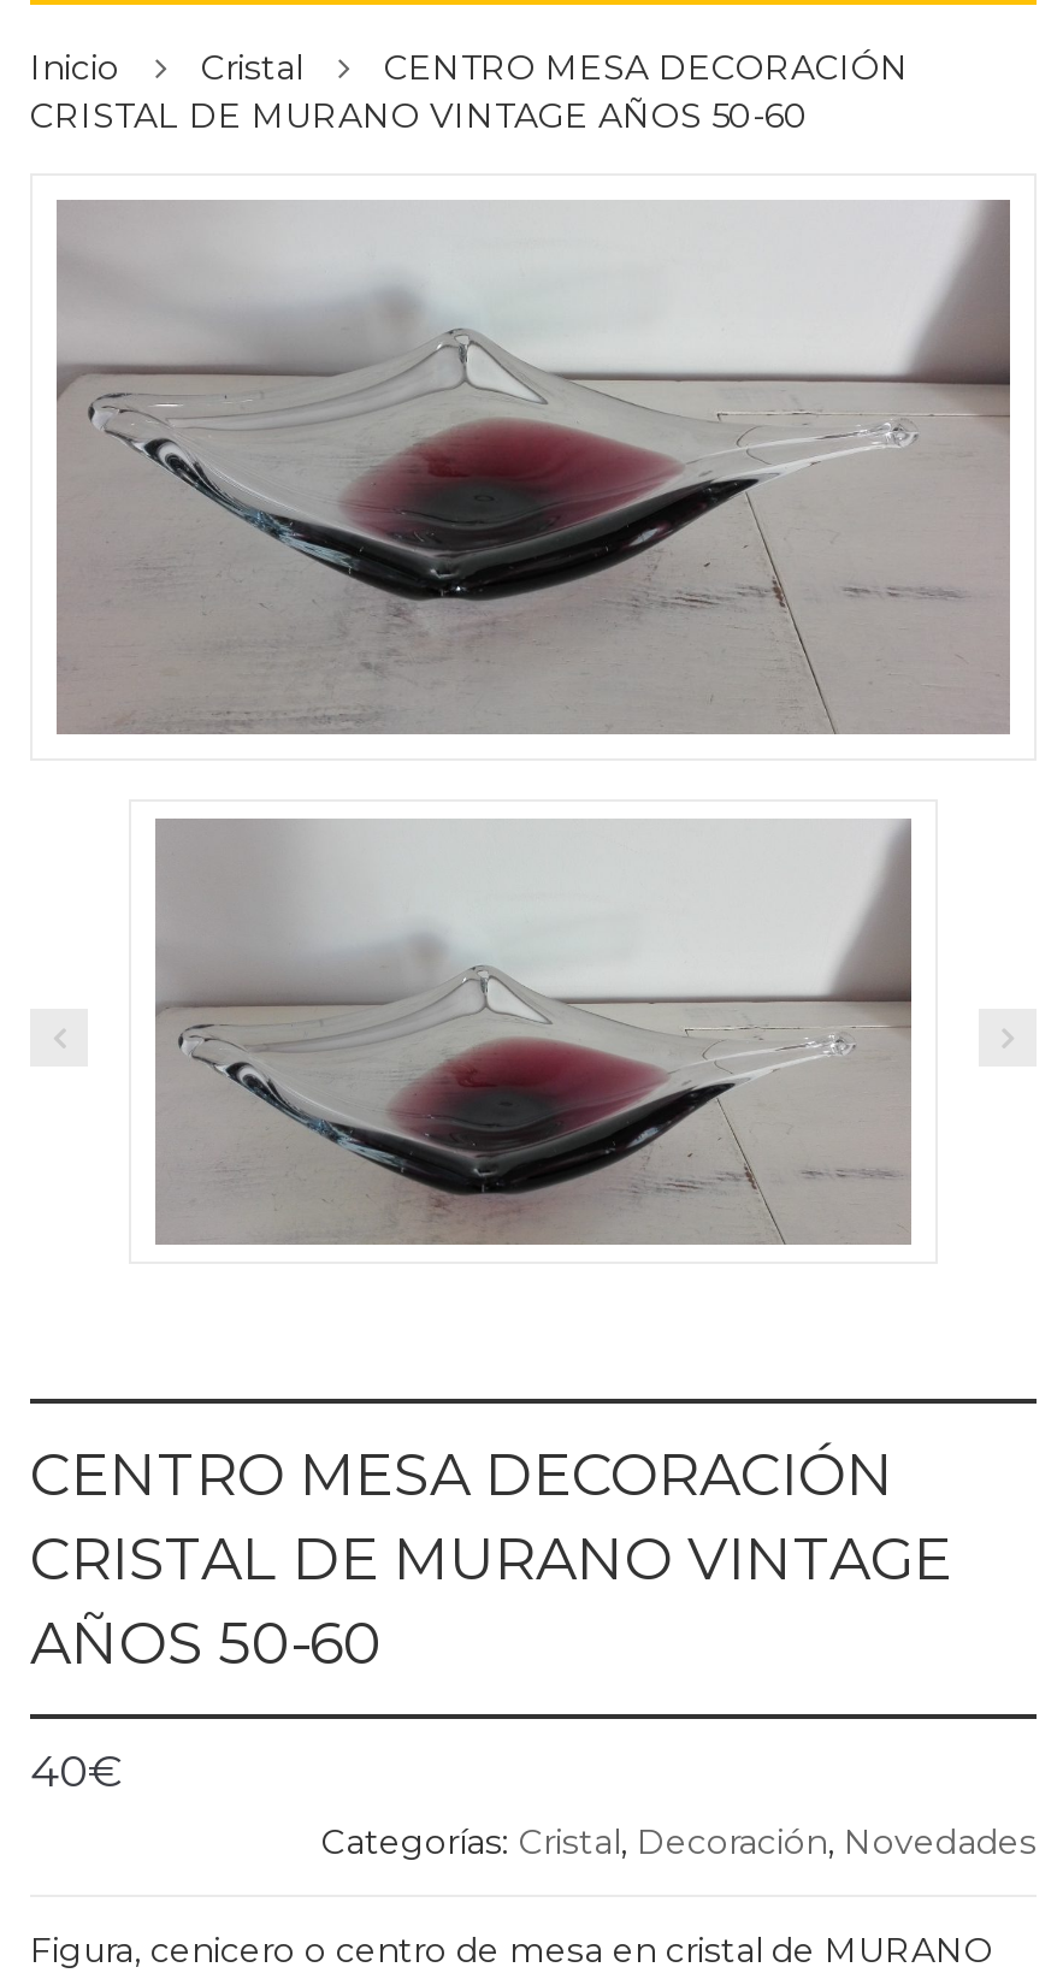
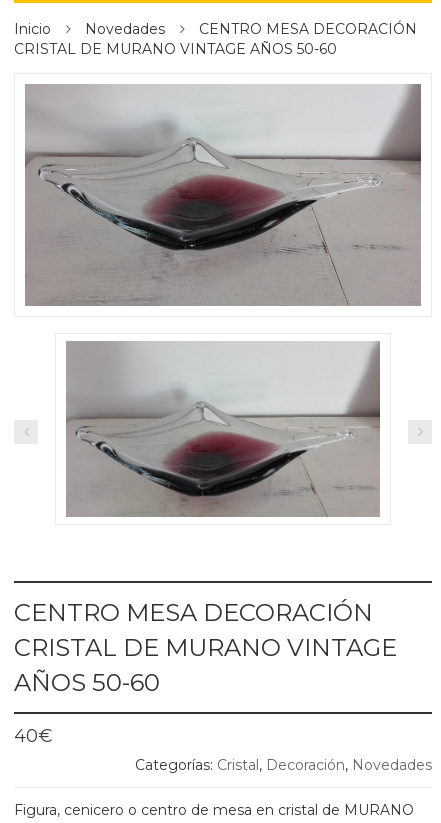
[201,46,302,89] Cristal -> [85,20,165,38] Novedades

